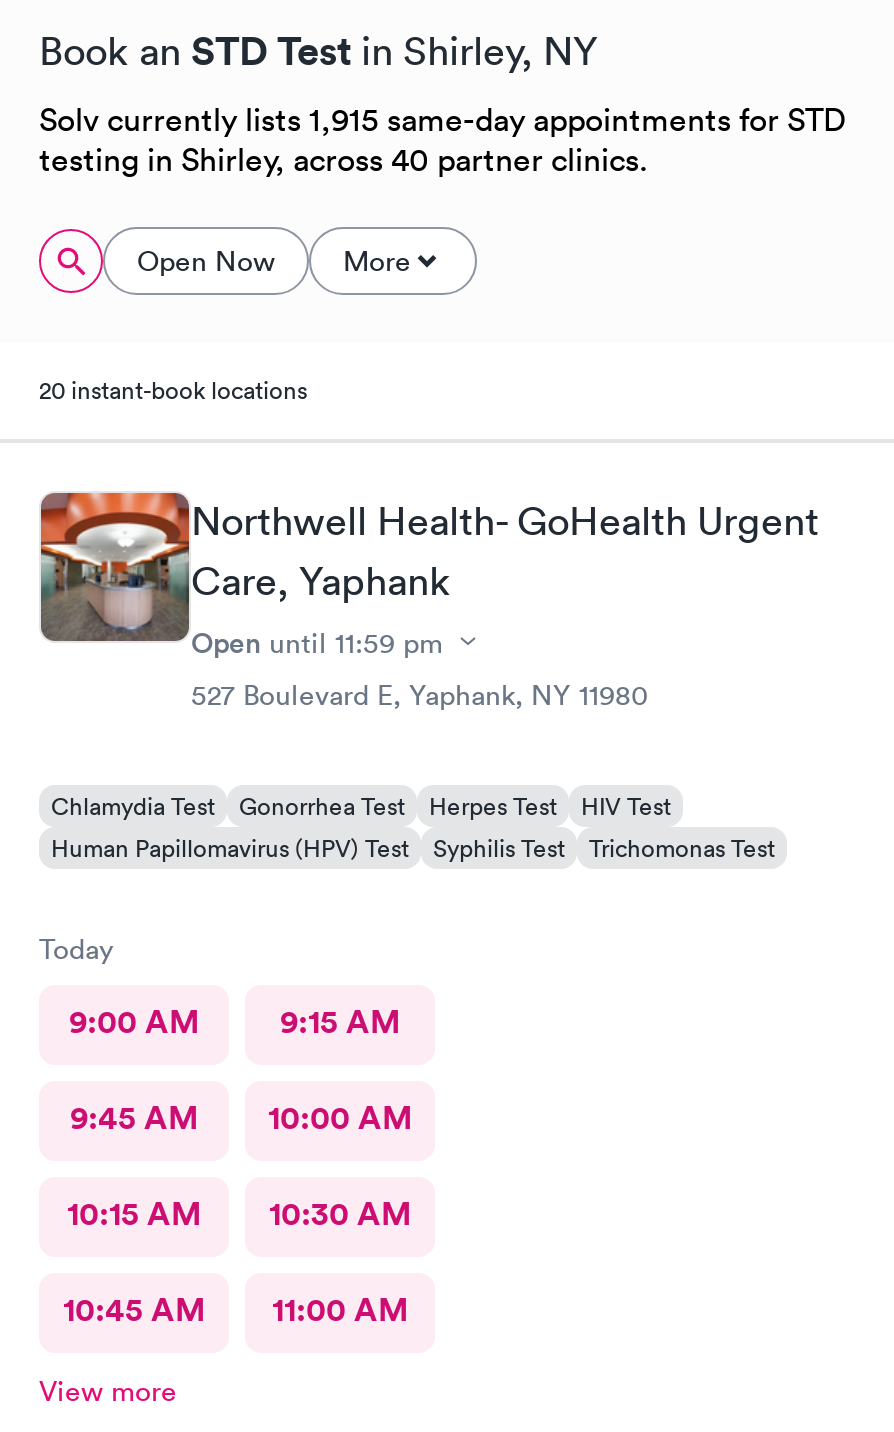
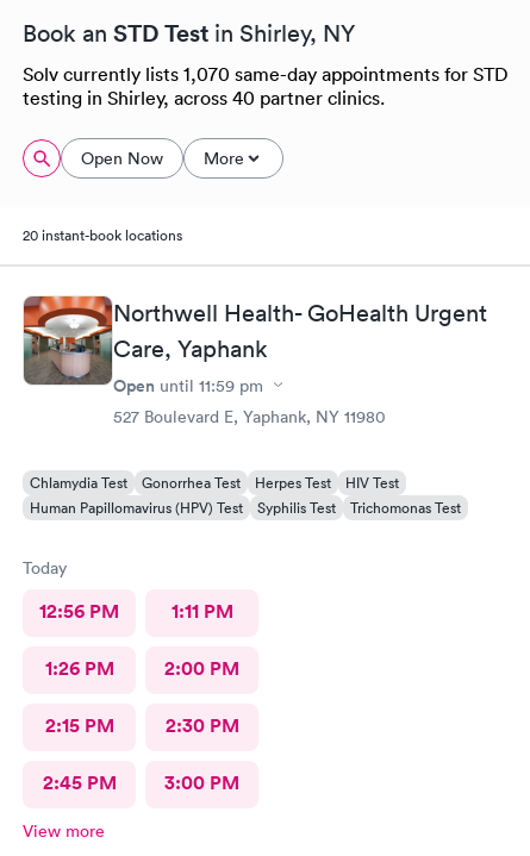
[39,99,847,139] Solv currently lists 1,915 same-day appointments for STD -> [23,62,509,86] Solv currently lists 1,070 same-day appointments for STD
[69,1000,400,1042] 9:00 AM | 9:15 AM -> [39,598,233,623] 12:56 PM | 1:11 PM
[70,1096,412,1138] 9:45 AM | 10:00 AM -> [45,655,239,680] 1:26 PM | 2:00 PM
[67,1192,411,1234] 10:15 AM | 10:30 AM -> [45,713,239,738] 2:15 PM | 2:30 PM
[63,1288,408,1330] 10:45 AM | 11:00 AM -> [42,770,239,795] 2:45 PM | 3:00 PM

